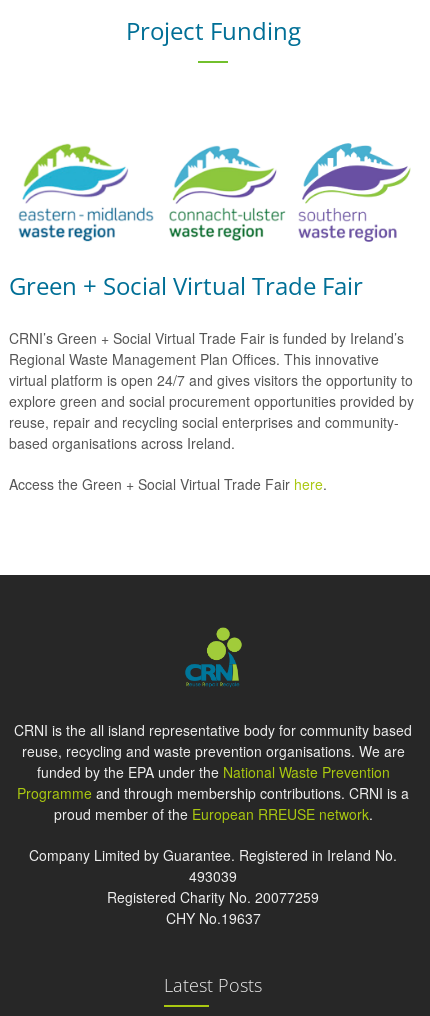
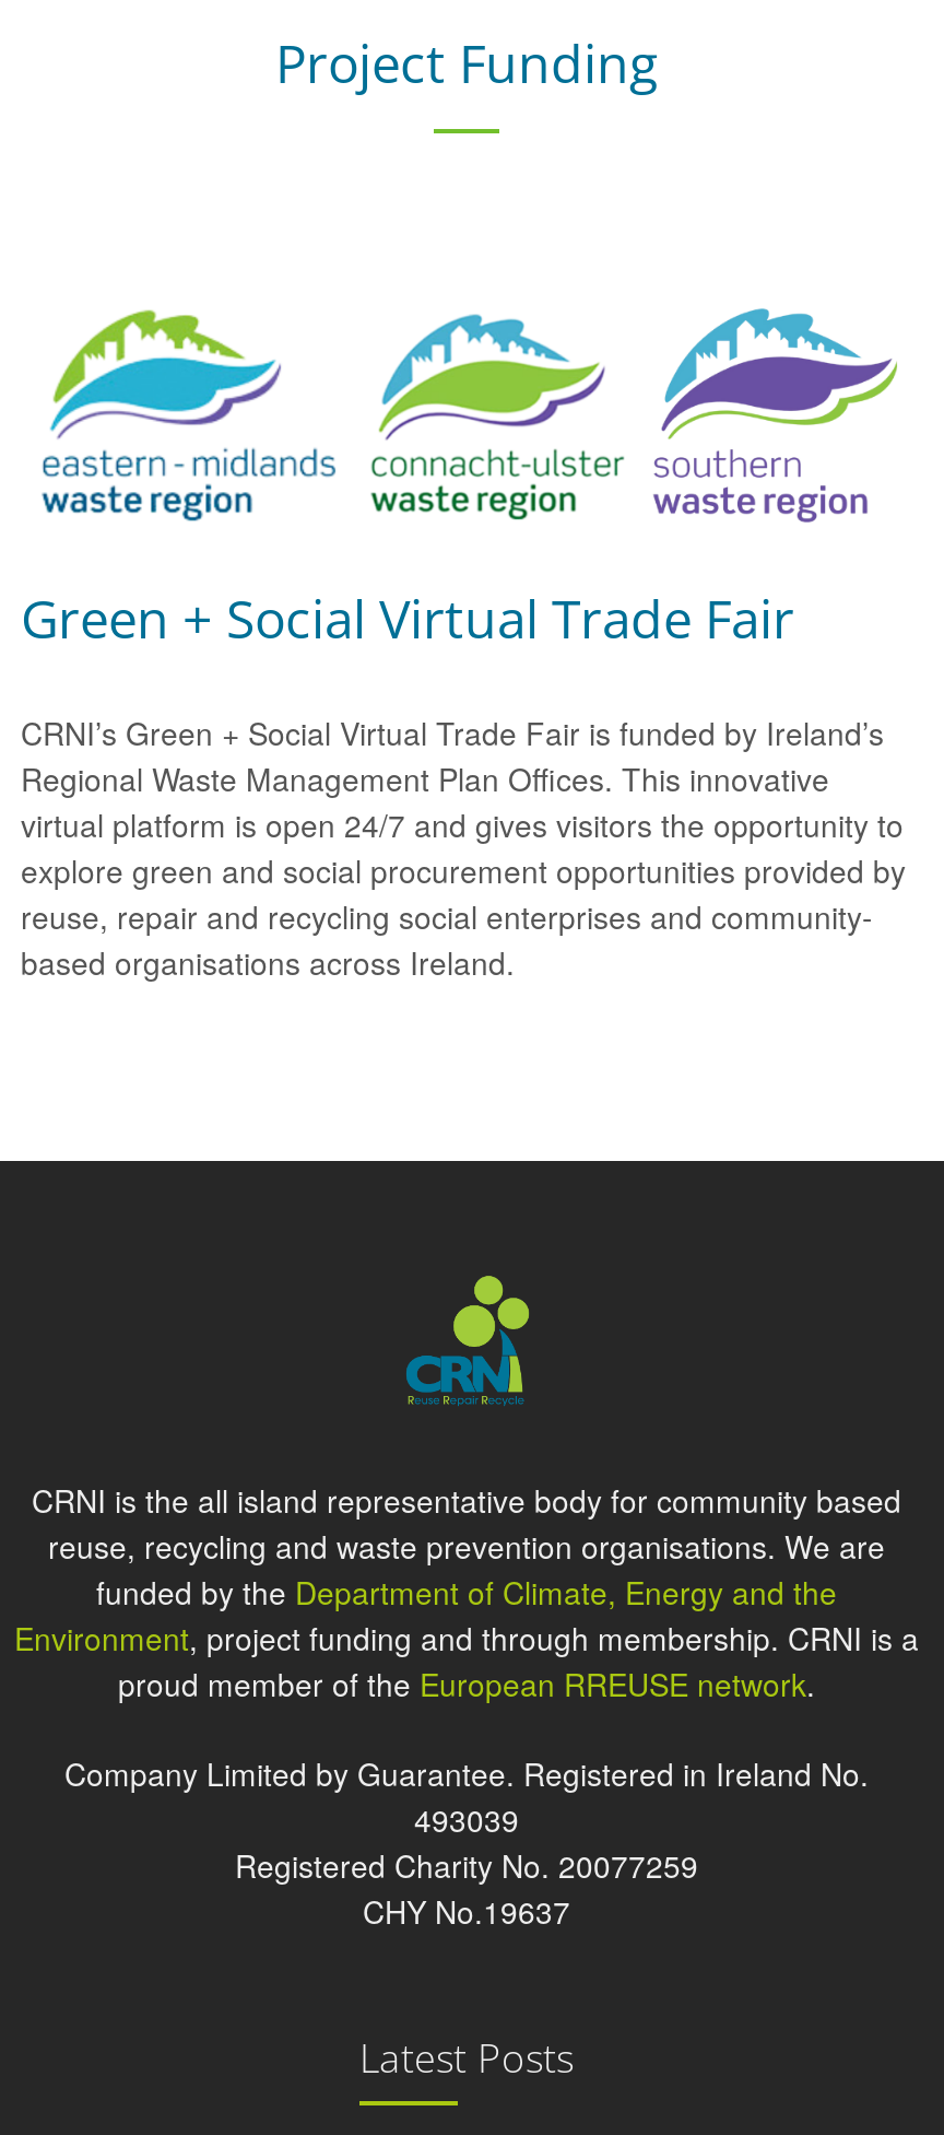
[9,474,327,494] Access the Green + Social Virtual Trade Fair here. -> none
[17,762,409,803] funded by the EPA under the National Waste Prevention | Programme and through membership contributions. CRNI is a -> [14,1570,919,1660] funded by the Department of Climate, Energy and the | Environment, project funding and through membership. CRNI is a

